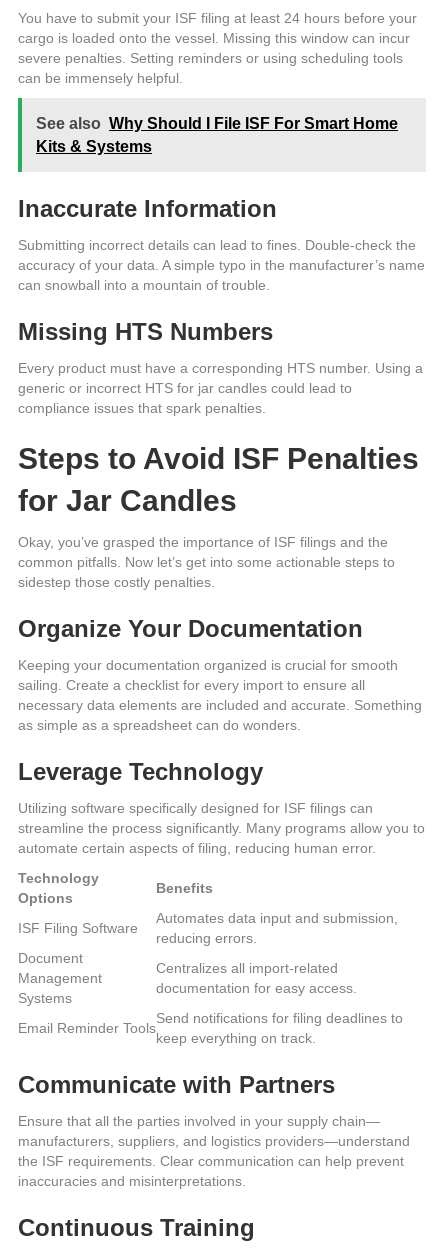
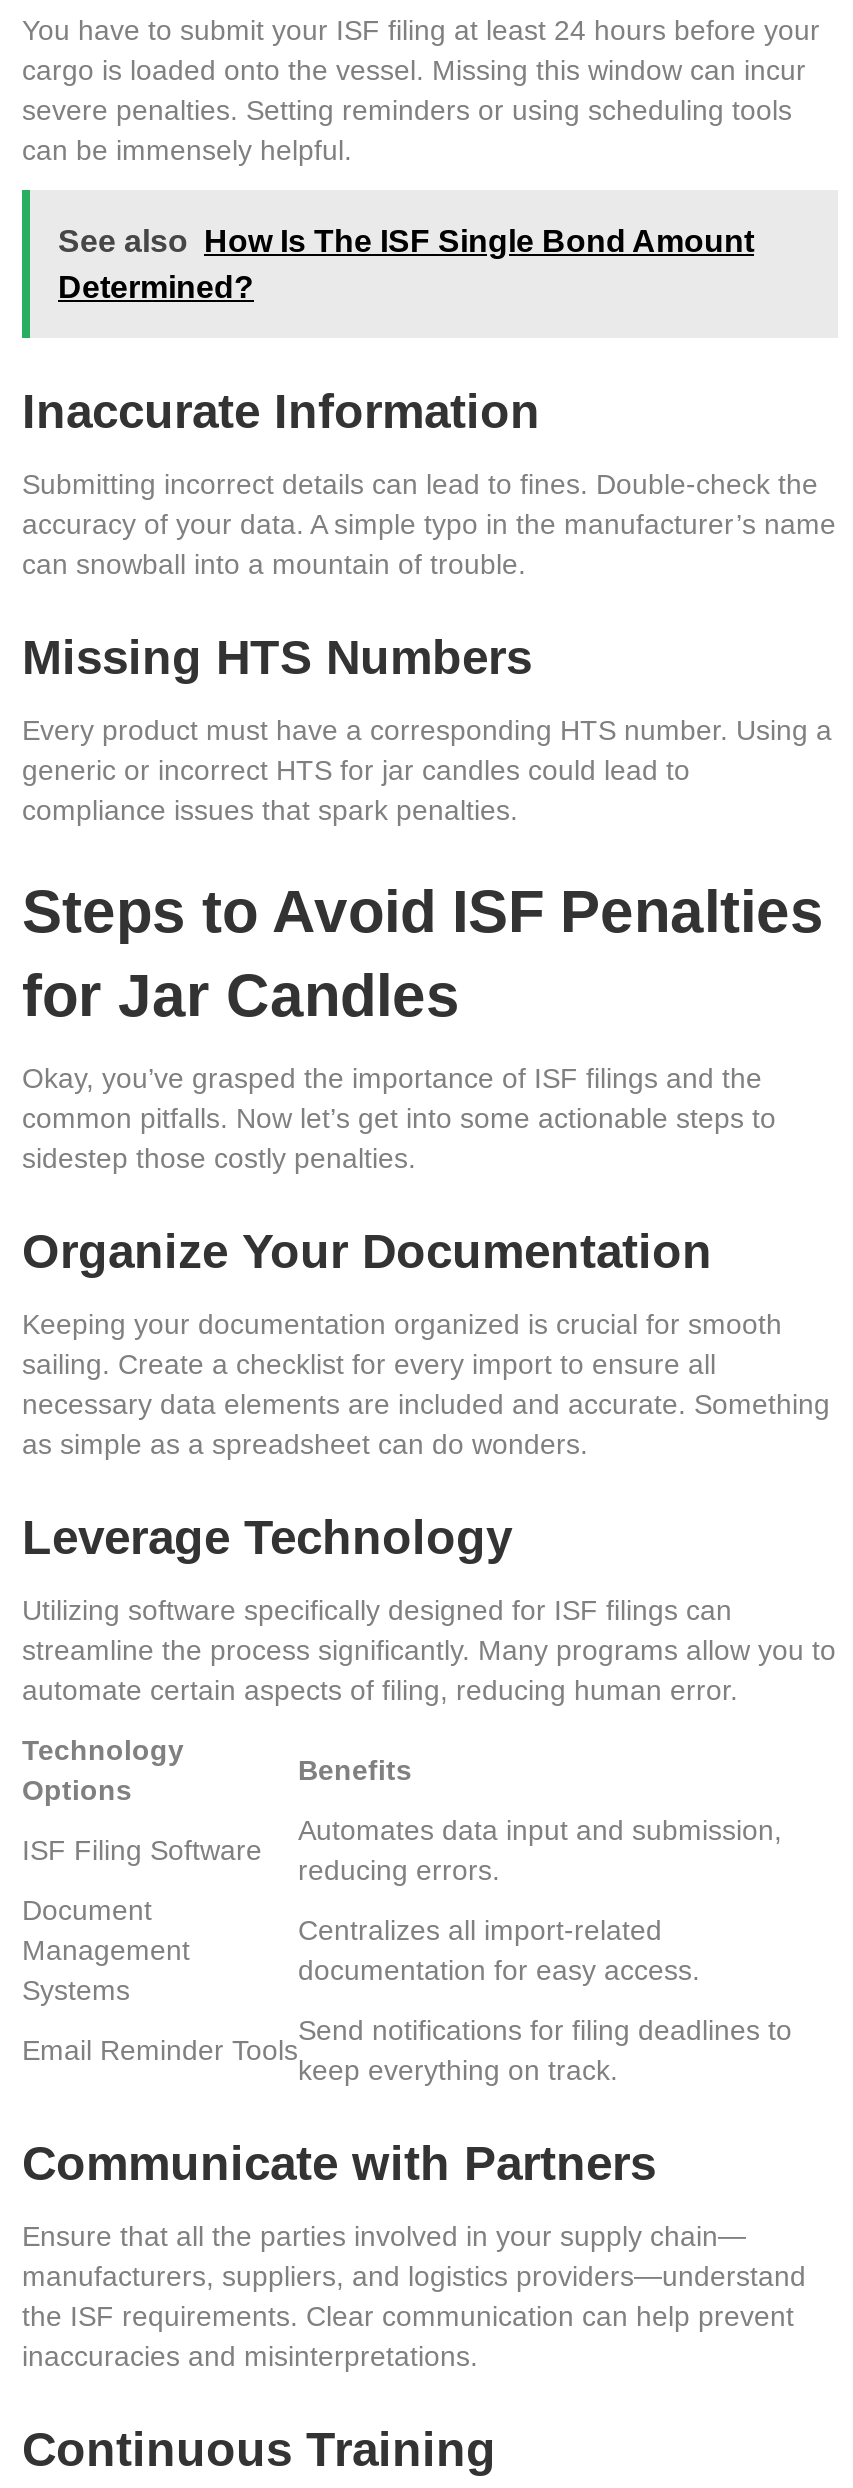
[36,115,398,155] See also Why Should I File ISF For Smart Home | Kits & Systems -> [58,224,754,304] See also How Is The ISF Single Bond Amount | Determined?

